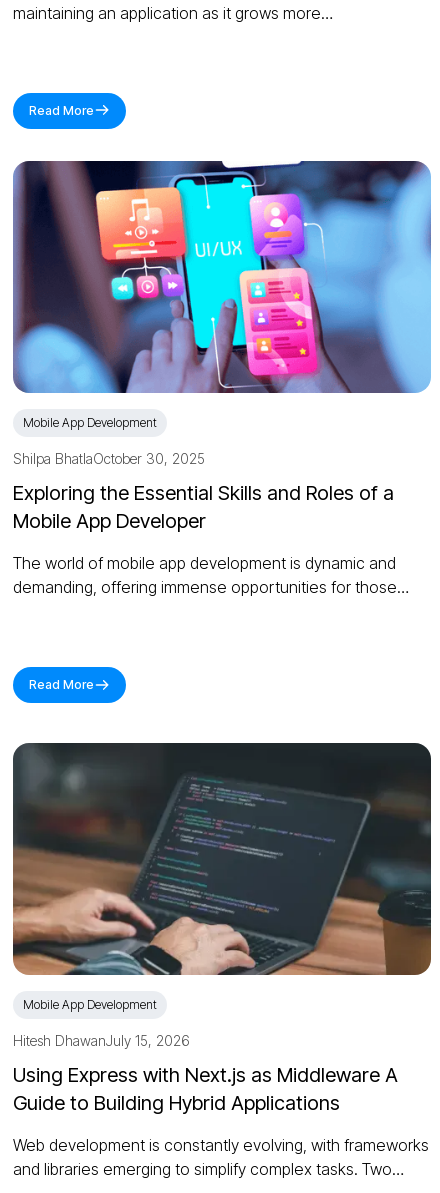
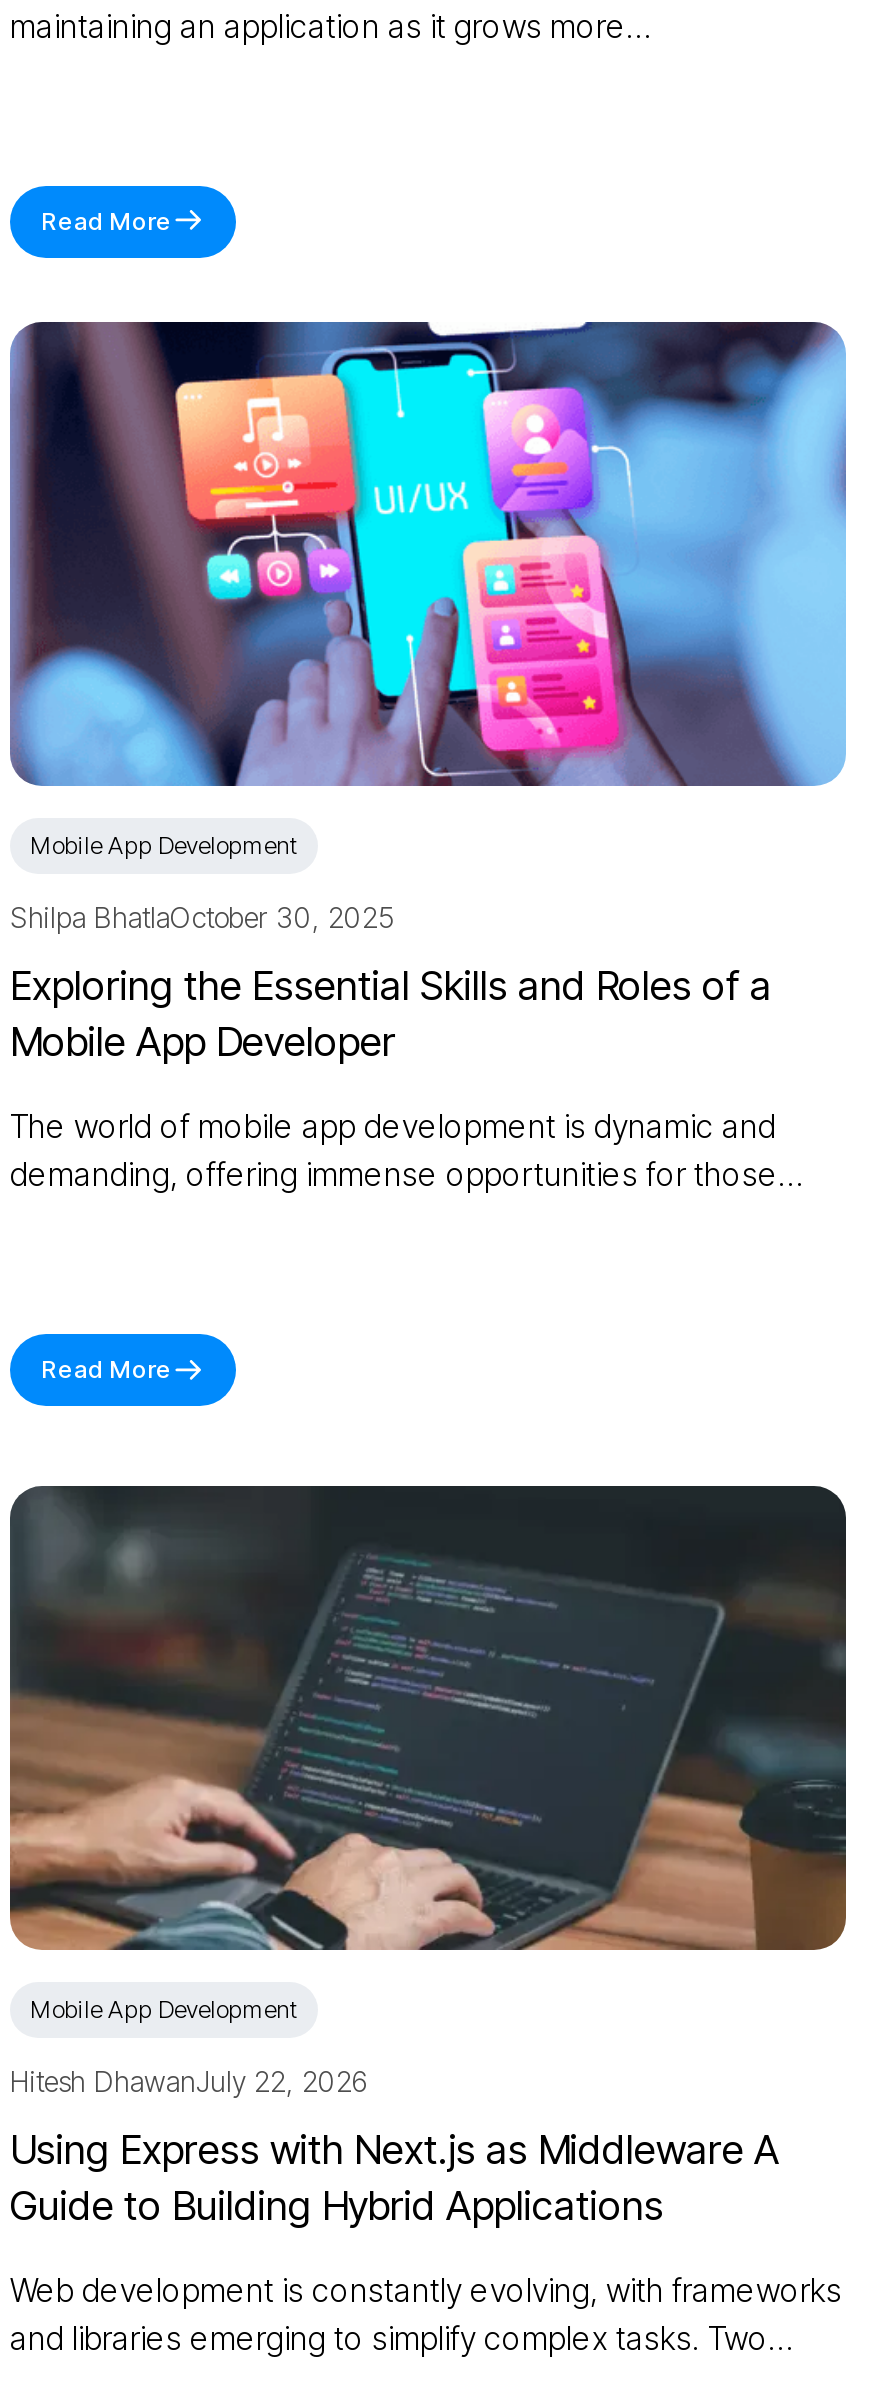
[13,1032,190,1049] Hitesh DhawanJuly 15, 2026 -> [10,2064,370,2098] Hitesh DhawanJuly 22, 2026

